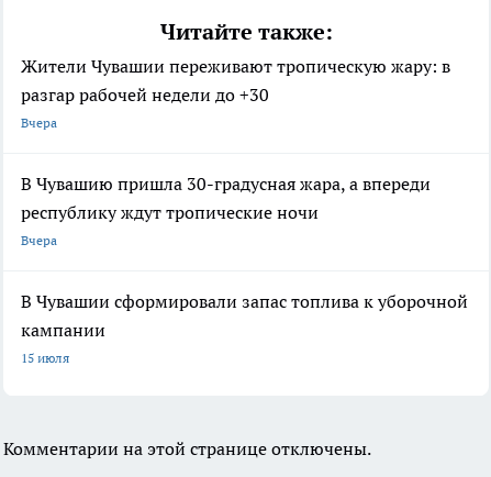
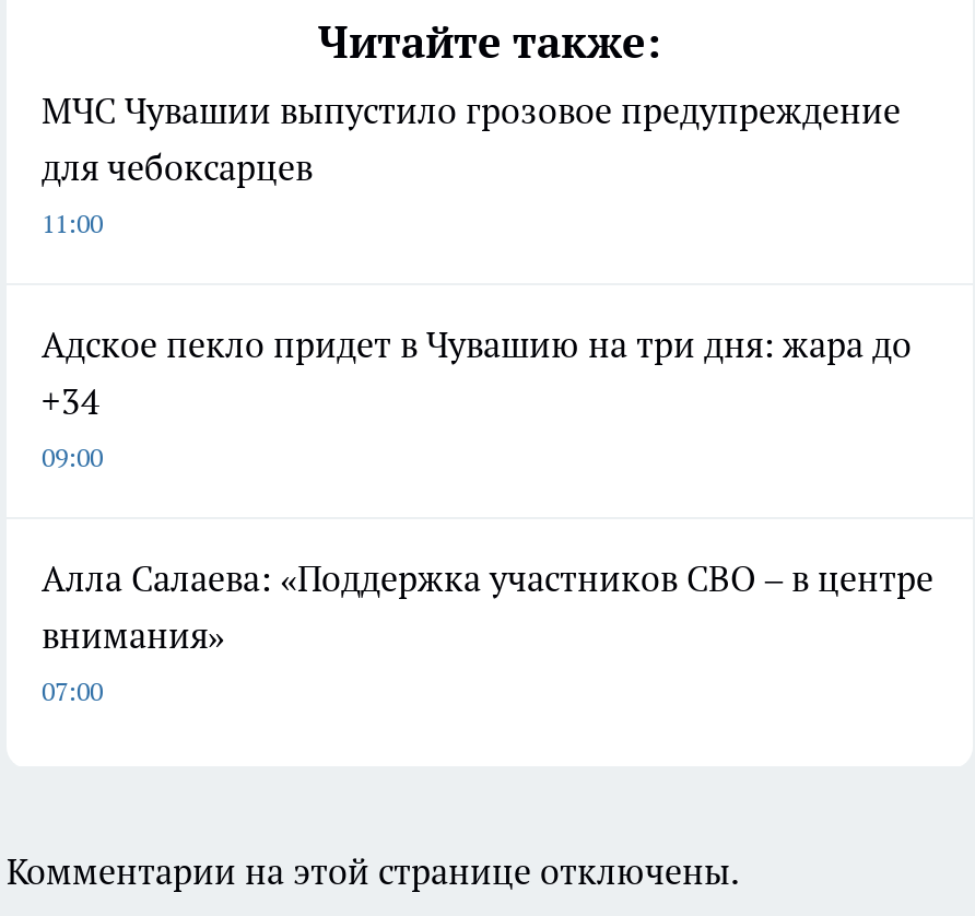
[21,55,450,130] Жители Чувашии переживают тропическую жару: в | разгар рабочей недели до +30 | Вчера -> [42,88,901,239] МЧС Чувашии выпустило грозовое предупреждение | для чебоксарцев | 11:00
[21,172,431,248] В Чувашию пришла 30-градусная жара, а впереди | республику ждут тропические ночи | Вчера -> [42,322,912,473] Адское пекло придет в Чувашию на три дня: жара до | +34 | 09:00
[21,290,468,366] В Чувашии сформировали запас топлива к уборочной | кампании | 15 июля -> [42,556,933,707] Алла Салаева: «Поддержка участников СВО – в центре | внимания» | 07:00

